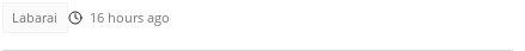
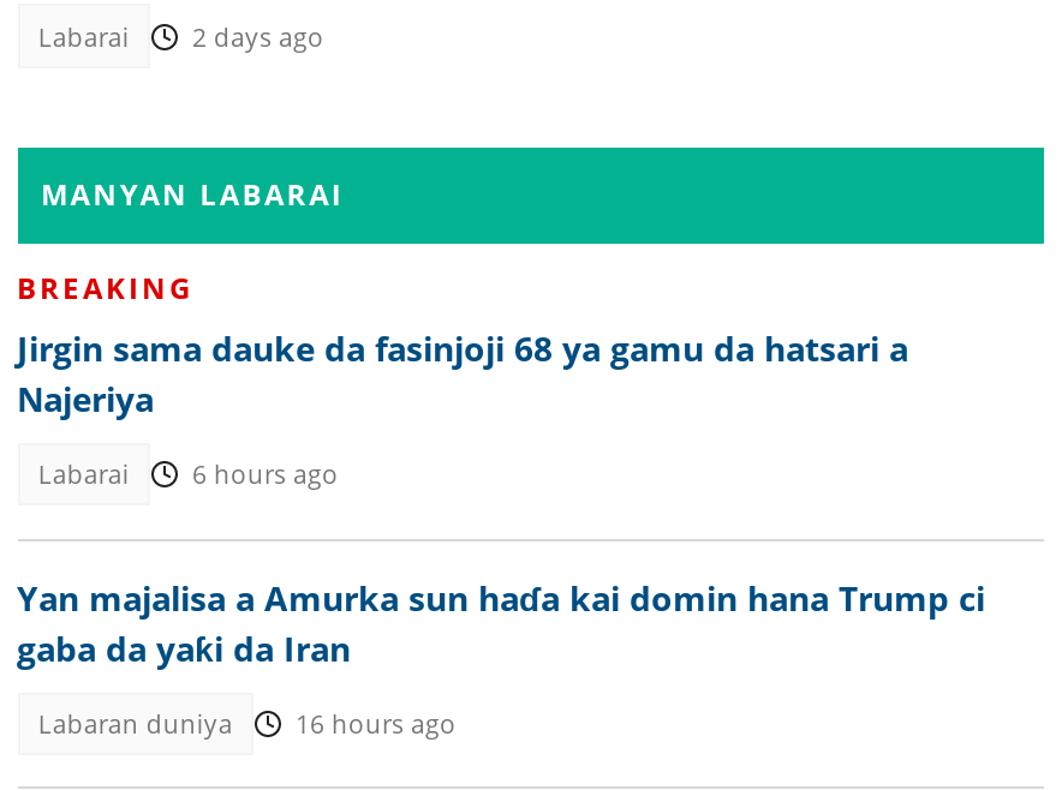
none -> [17,174,985,740] MANYAN LABARAI | BREAKING | Jirgin sama dauke da fasinjoji 68 ya gamu da hatsari a | Najeriya | Labarai | 6 hours ago | Yan majalisa a Amurka sun haɗa kai domin hana Trump ci | gaba da yaƙi da Iran | Labaran duniya
none -> [192,19,324,53] 2 days ago

